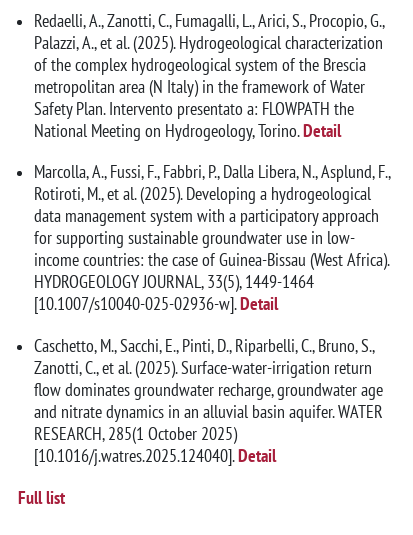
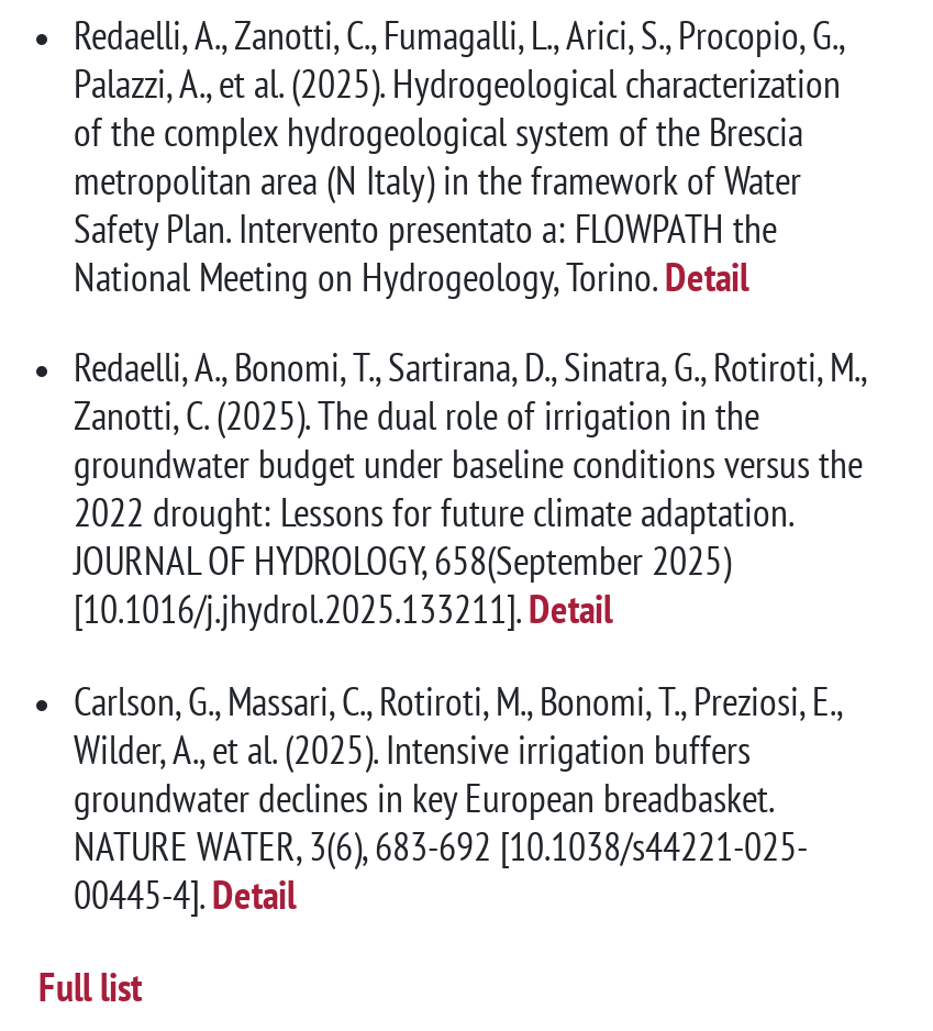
[34,160,390,315] Marcolla, A., Fussi, F., Fabbri, P., Dalla Libera, N., Asplund, F., | Rotiroti, M., et al. (2025). Developing a hydrogeological | data management system with a participatory approach | for supporting sustainable groundwater use in low- | income countries: the case of Guinea-Bissau (West Africa). | HYDROGEOLOGY JOURNAL, 33(5), 1449-1464 | [10.1007/s10040-025-02936-w]. Detail -> [74,343,865,635] Redaelli, A., Bonomi, T., Sartirana, D., Sinatra, G., Rotiroti, M., | Zanotti, C. (2025). The dual role of irrigation in the | groundwater budget under baseline conditions versus the | 2022 drought: Lessons for future climate adaptation. | JOURNAL OF HYDROLOGY, 658(September 2025) | [10.1016/j.jhydrol.2025.133211]. Detail
[34,334,383,467] Caschetto, M., Sacchi, E., Pinti, D., Riparbelli, C., Bruno, S., | Zanotti, C., et al. (2025). Surface-water-irrigation return | flow dominates groundwater recharge, groundwater age | and nitrate dynamics in an alluvial basin aquifer. WATER | RESEARCH, 285(1 October 2025) | [10.1016/j.watres.2025.124040]. Detail -> [74,675,841,919] Carlson, G., Massari, C., Rotiroti, M., Bonomi, T., Preziosi, E., | Wilder, A., et al. (2025). Intensive irrigation buffers | groundwater declines in key European breadbasket. | NATURE WATER, 3(6), 683-692 [10.1038/s44221-025- | 00445-4]. Detail

